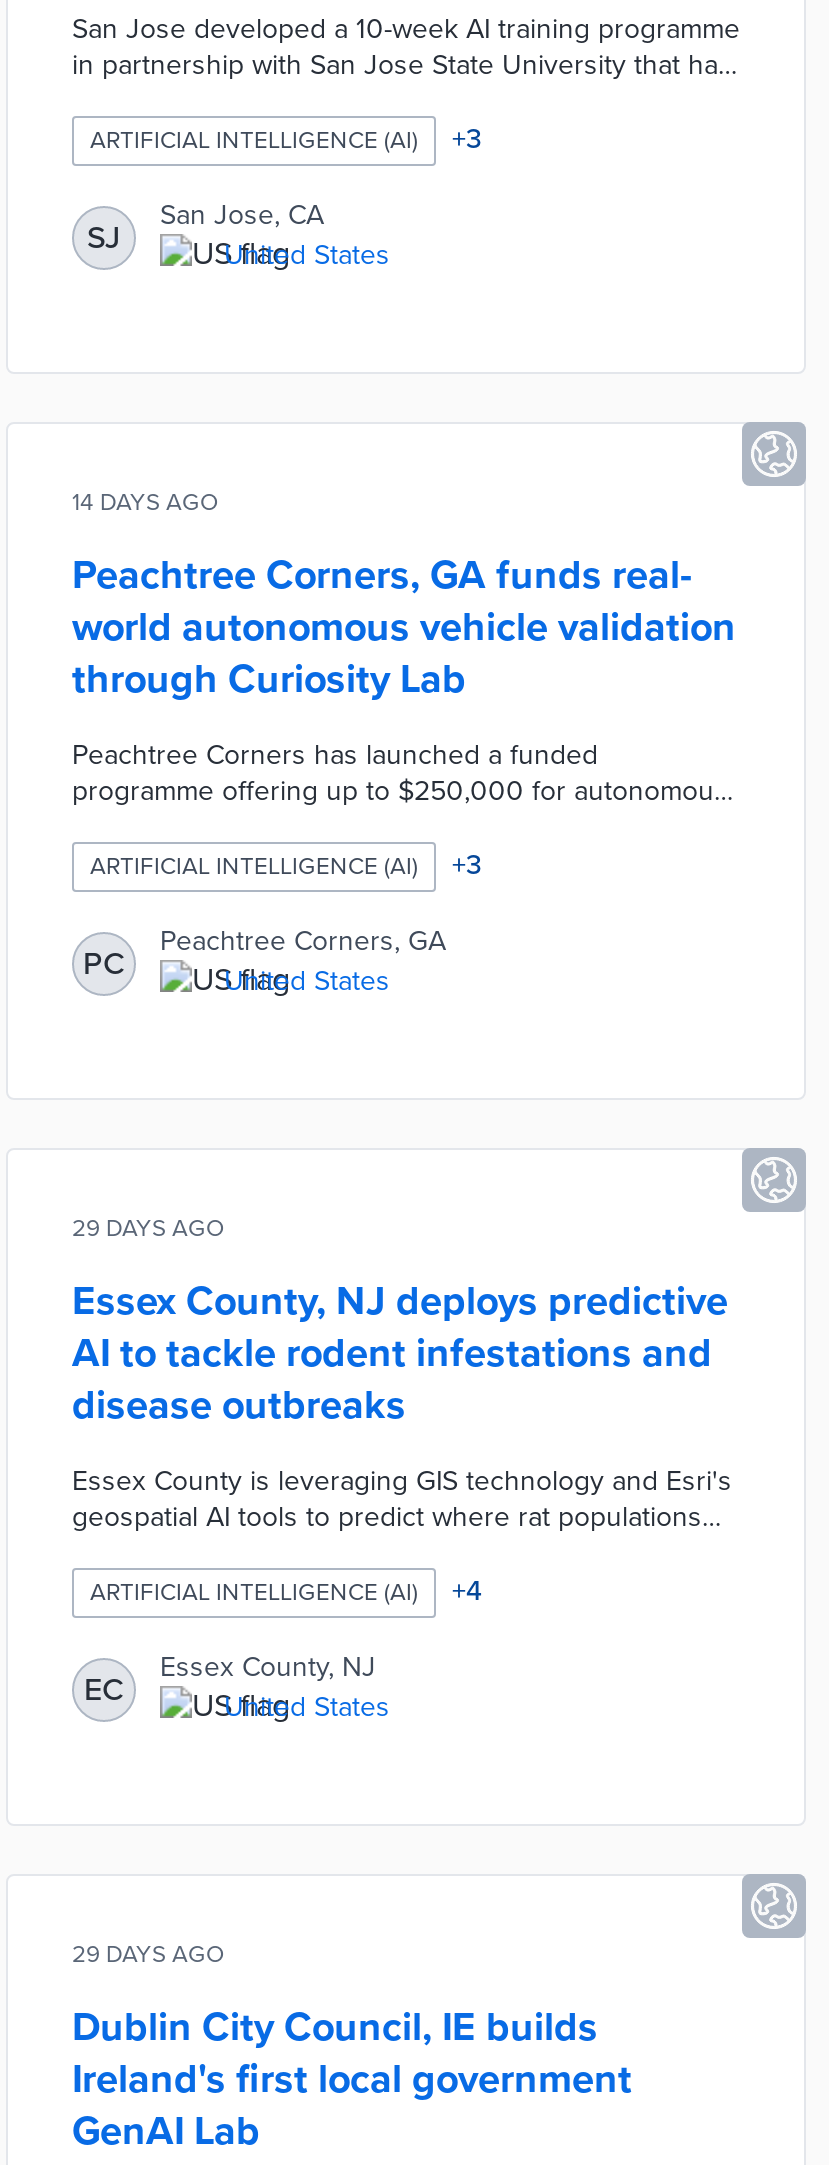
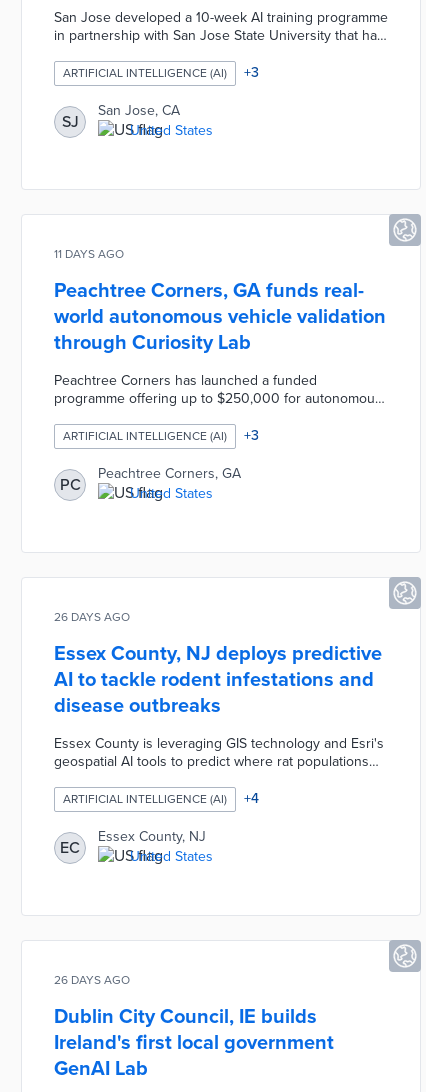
[72,488,218,516] 14 DAYS AGO -> [54,247,124,261] 11 DAYS AGO
[72,1214,224,1242] 29 DAYS AGO -> [54,610,130,624] 26 DAYS AGO
[72,1940,224,1968] 29 DAYS AGO -> [54,973,130,987] 26 DAYS AGO

